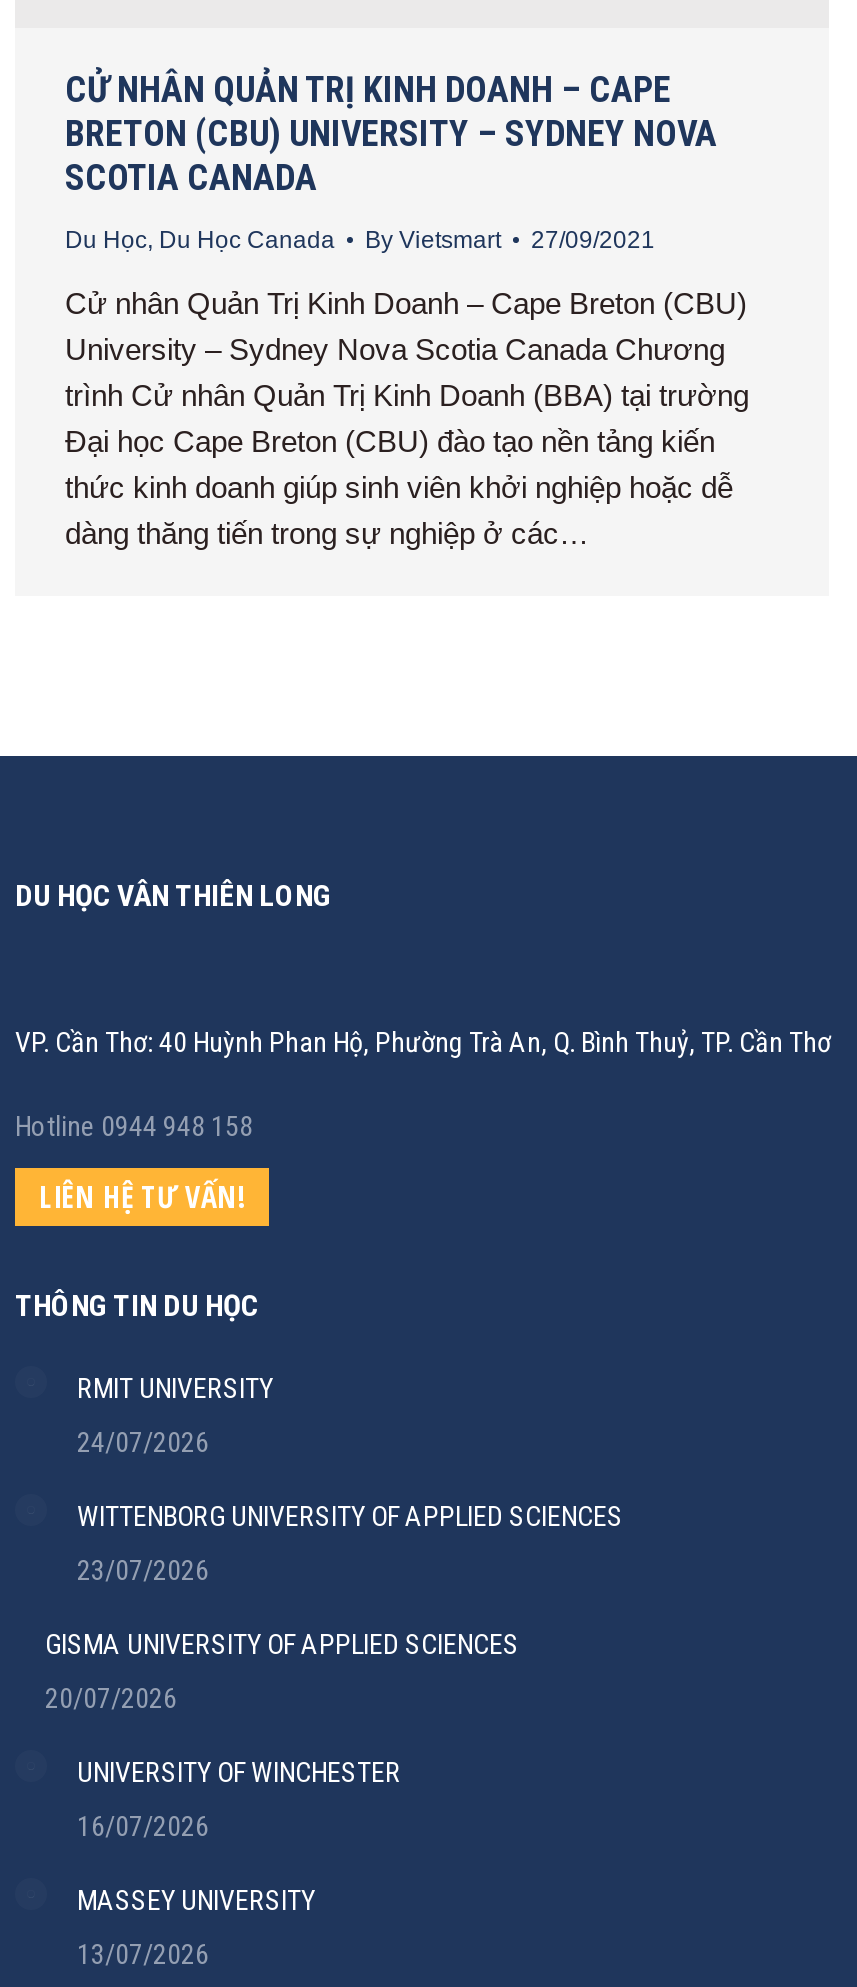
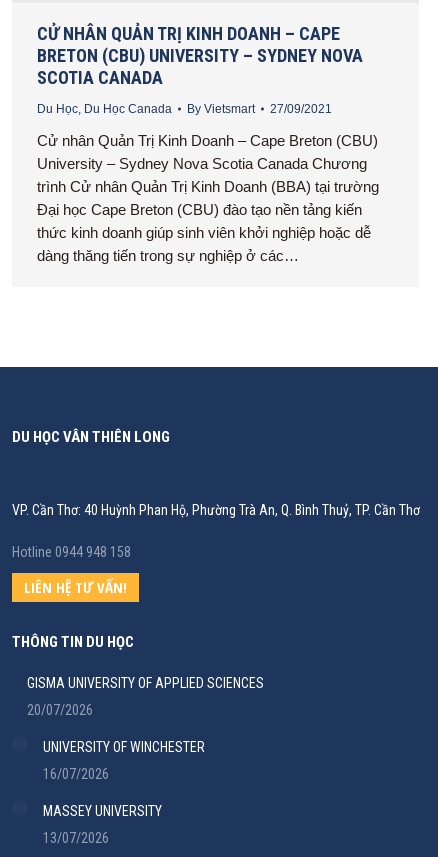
[77,1372,623,1586] RMIT UNIVERSITY | 24/07/2026 | WITTENBORG UNIVERSITY OF APPLIED SCIENCES | 23/07/2026 -> none

